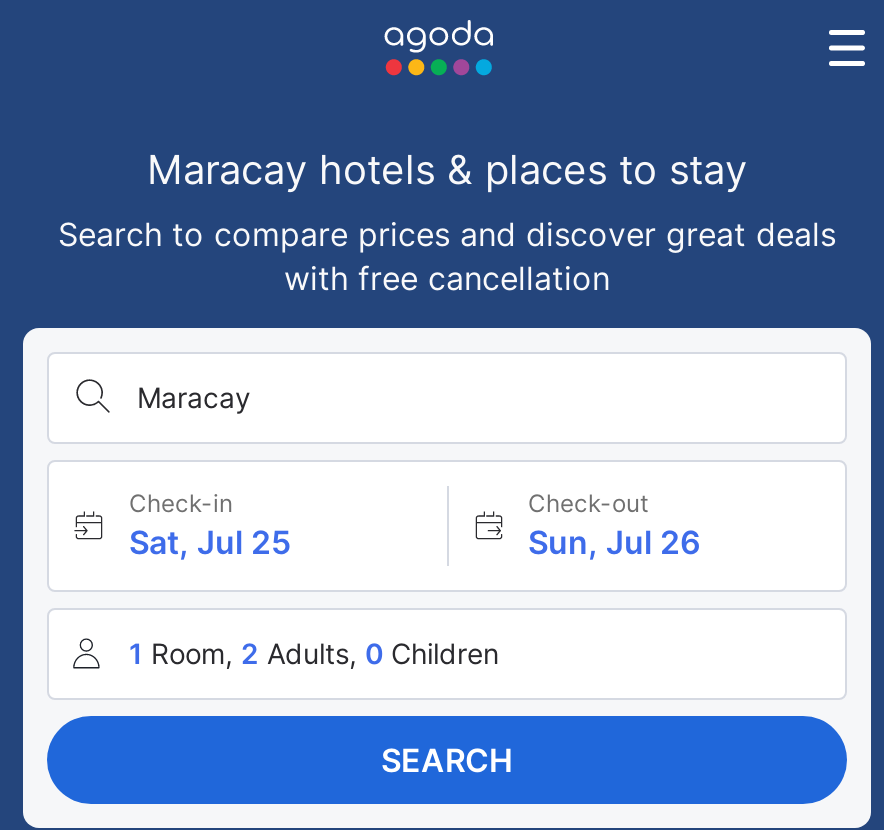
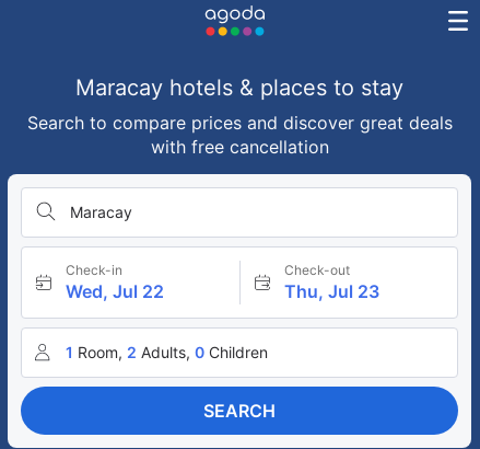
[129,522,291,562] Sat, Jul 25 -> [66,280,164,302] Wed, Jul 22
[528,522,700,562] Sun, Jul 26 -> [284,280,379,302] Thu, Jul 23

